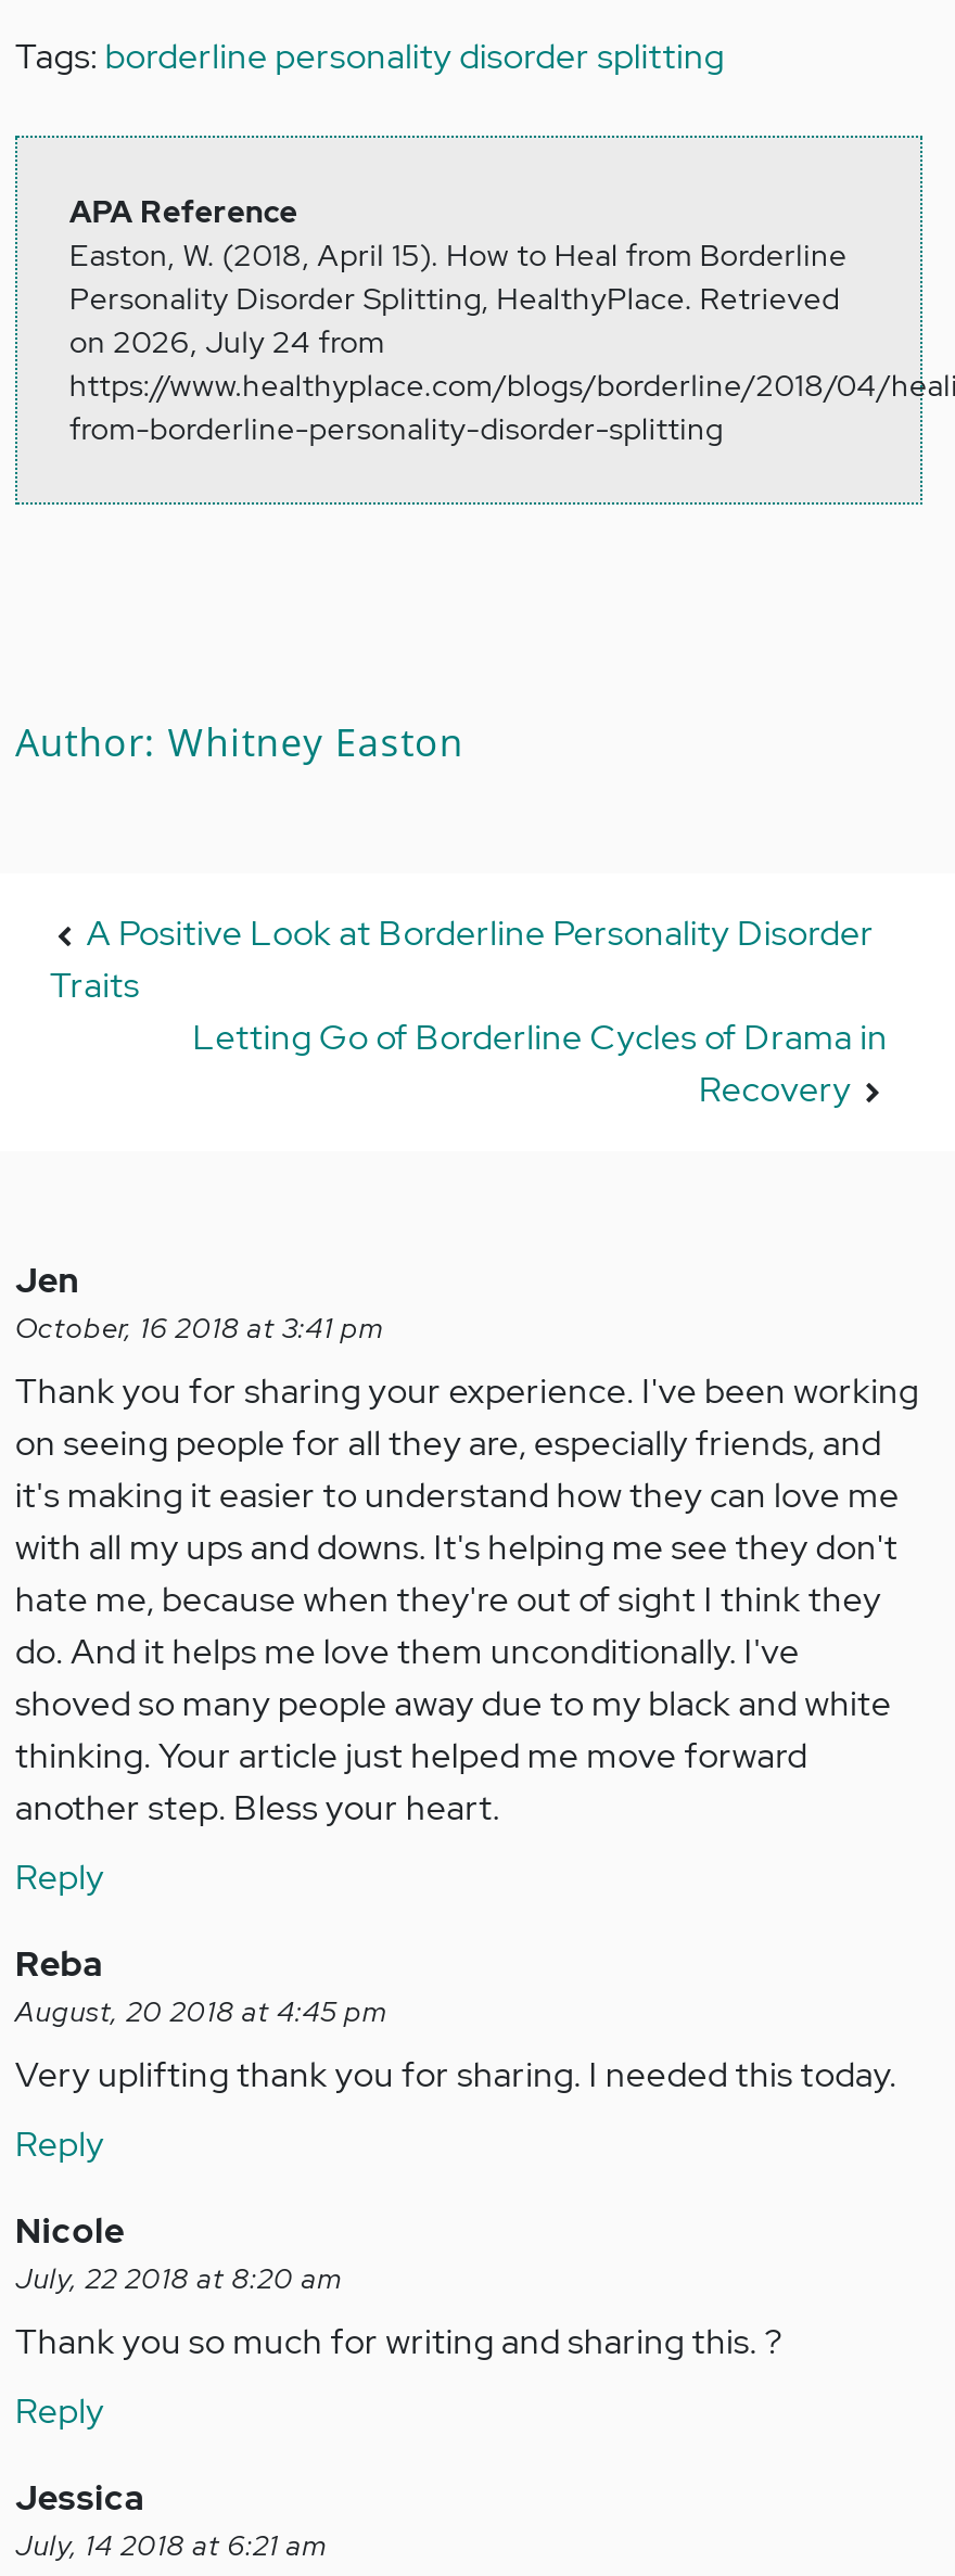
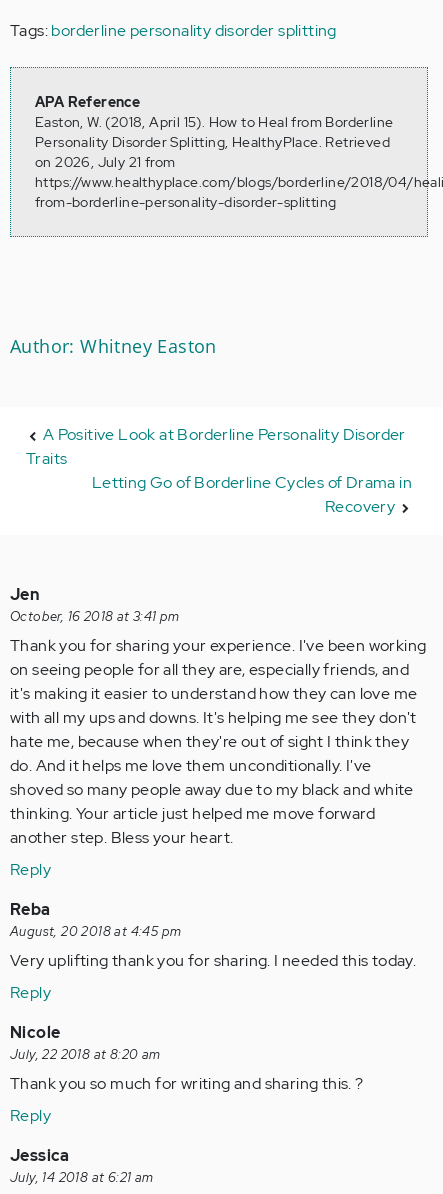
[69,322,385,362] on 2026, July 24 from -> [35,153,175,171] on 2026, July 21 from

